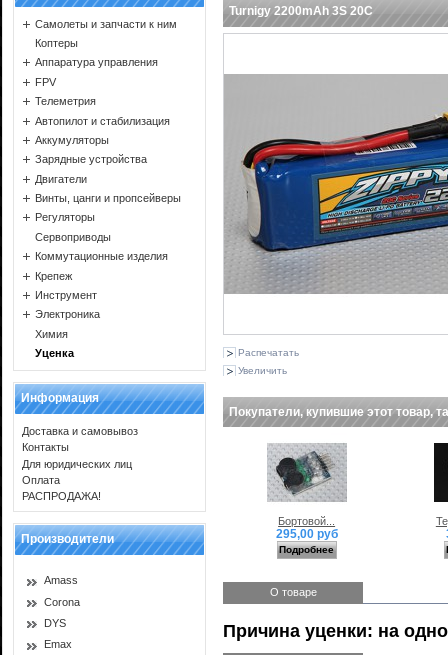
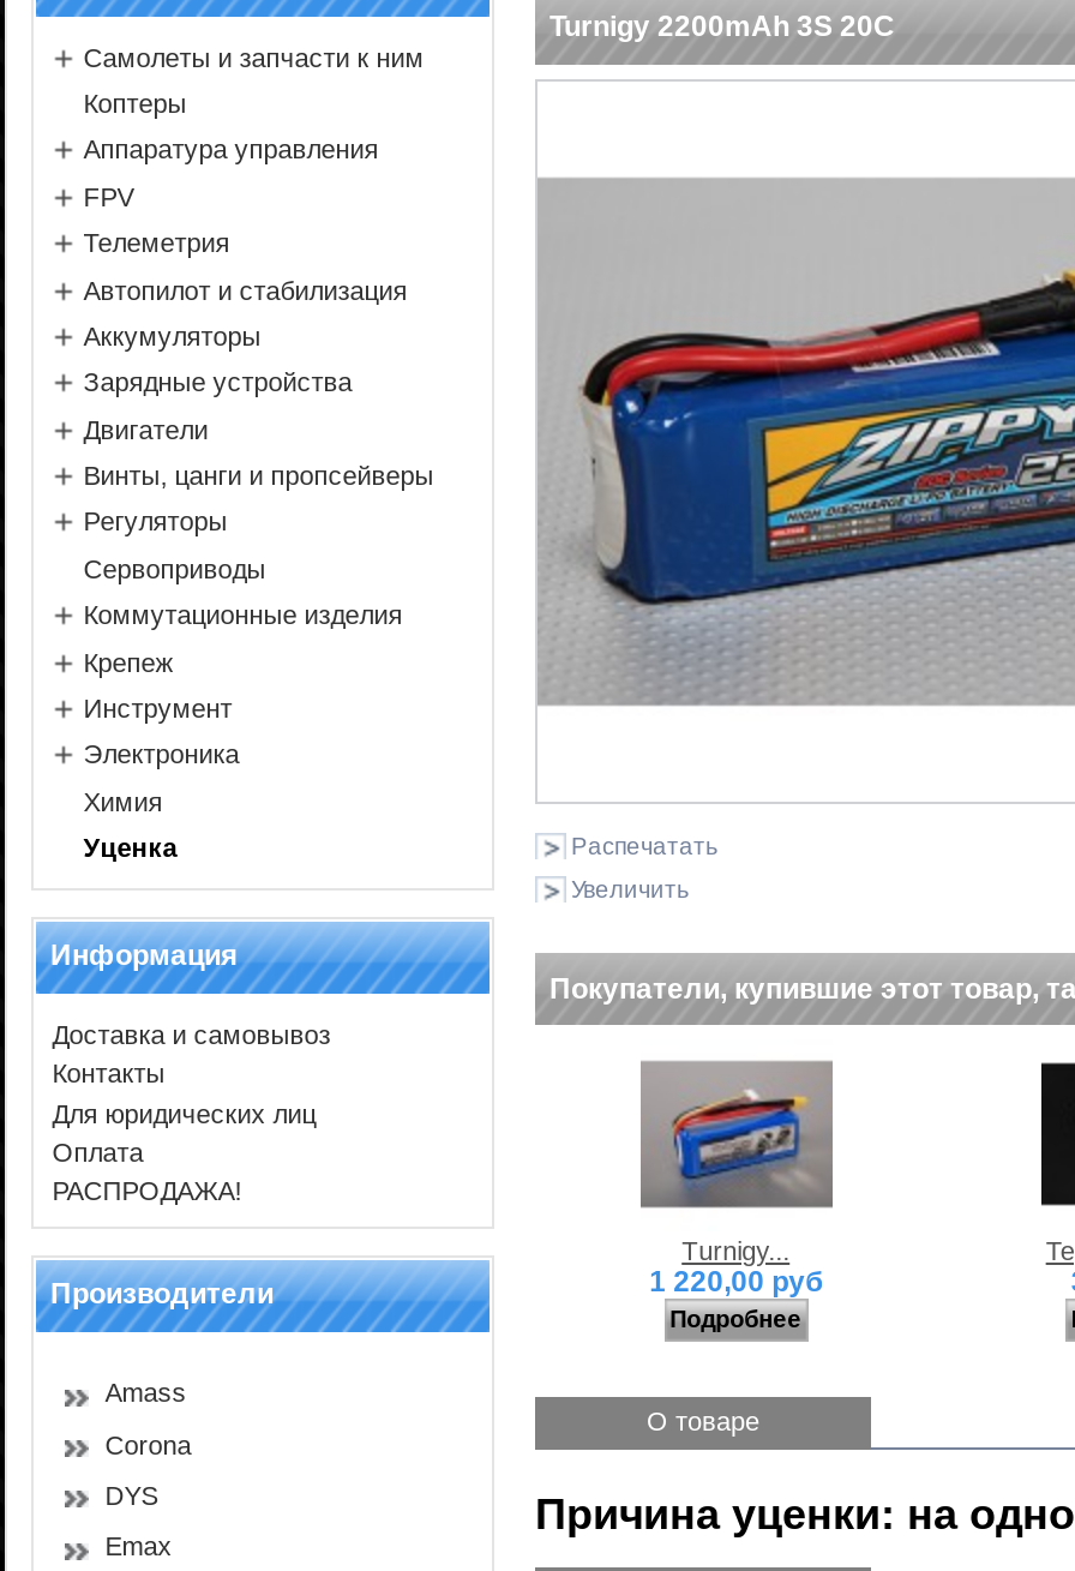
[268,443,346,541] [image] | Бортовой... | 295,00 руб -> [641,1061,833,1299] [image] | Turnigy... | 1 220,00 руб

